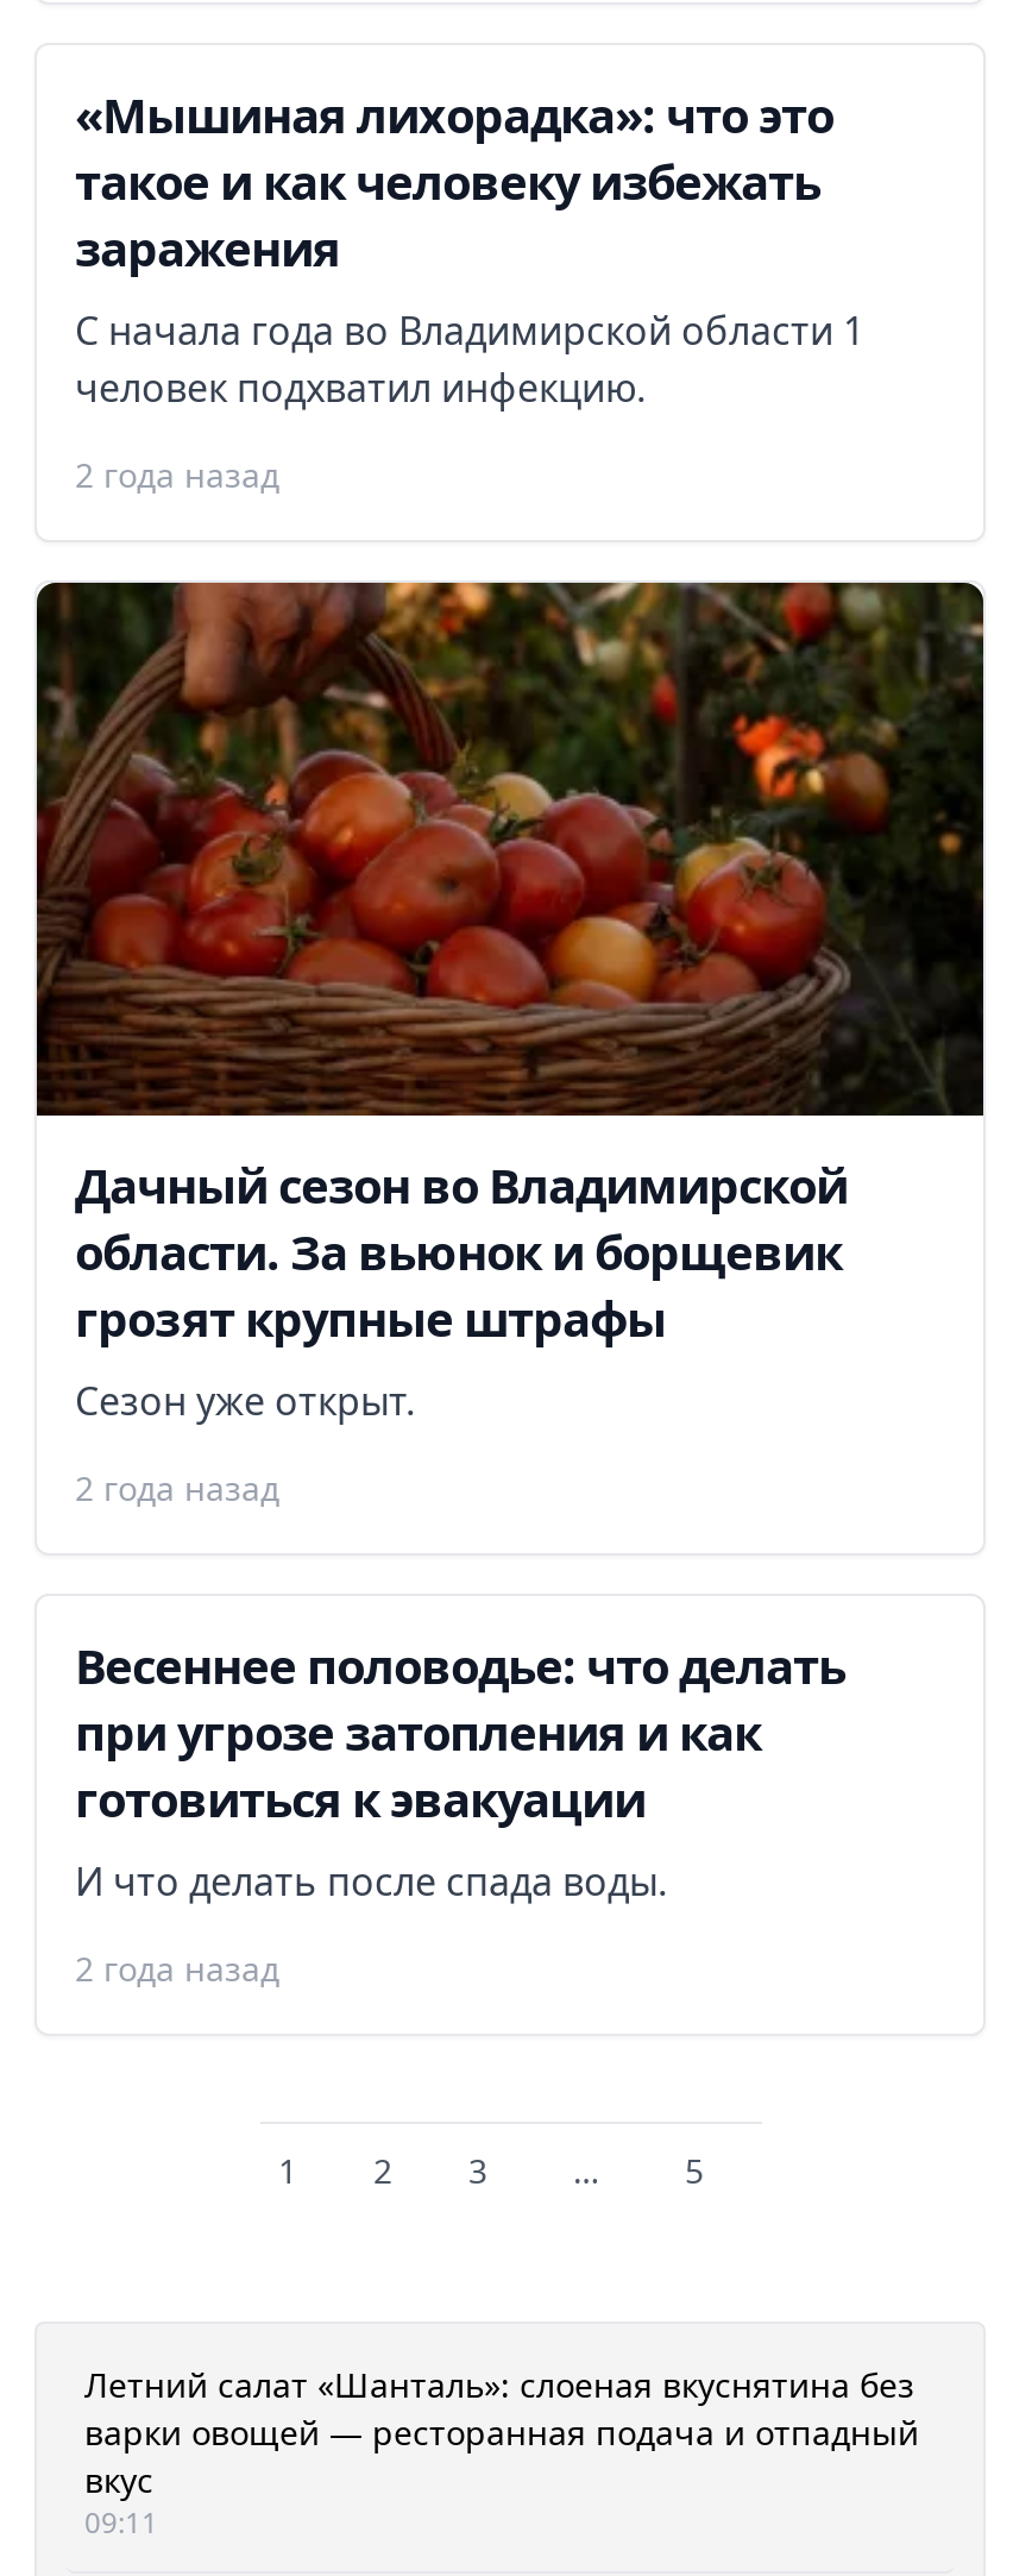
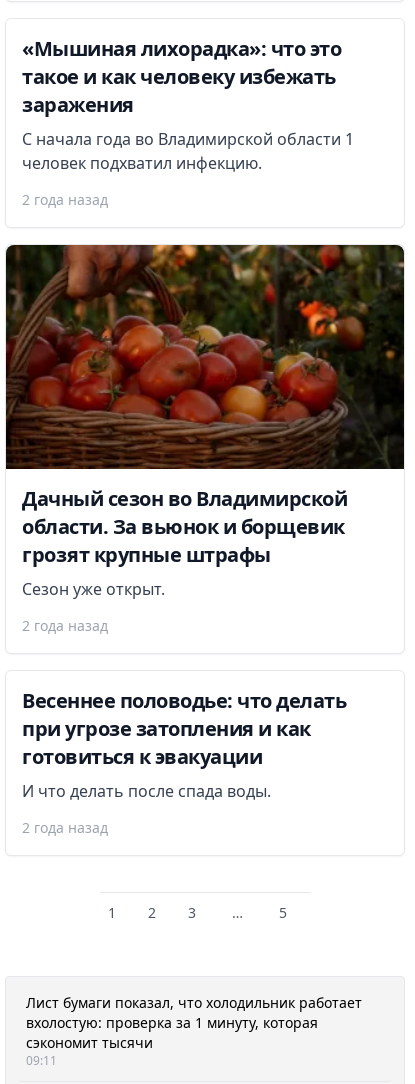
[84,2362,919,2503] Летний салат «Шанталь»: слоеная вкуснятина без | варки овощей — ресторанная подача и отпадный | вкус -> [26,993,362,1052] Лист бумаги показал, что холодильник работает | вхолостую: проверка за 1 минуту, которая | сэкономит тысячи

